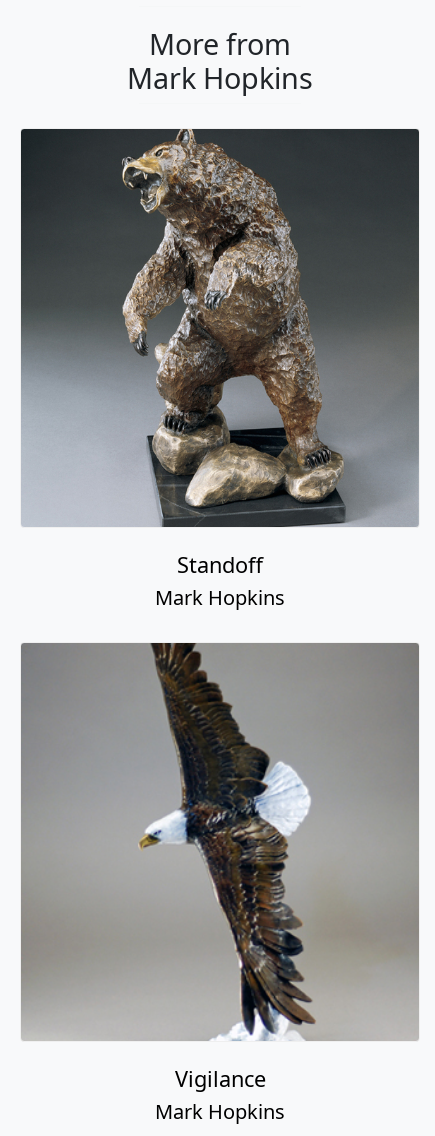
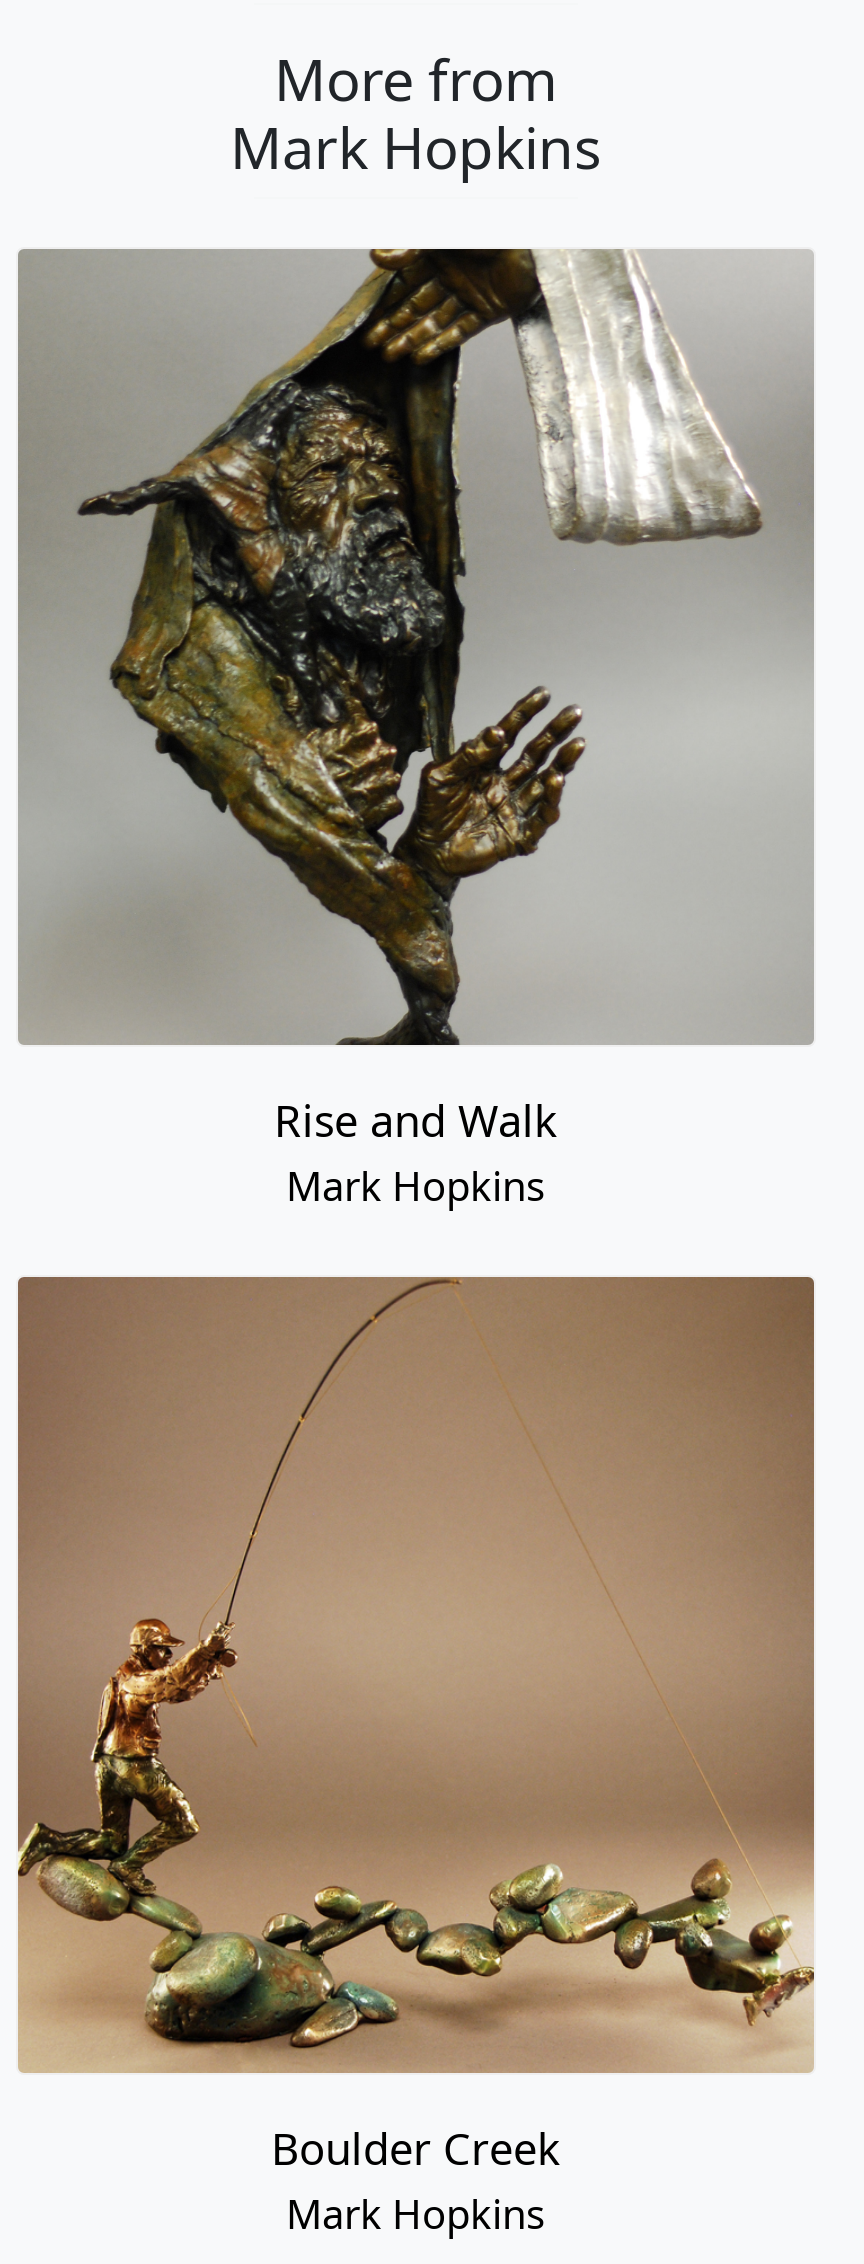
[21,128,420,579] [image] | Standoff -> [18,247,812,1148] [image] | Rise and Walk
[21,642,419,1093] [image] | Vigilance -> [16,1275,814,2176] [image] | Boulder Creek

